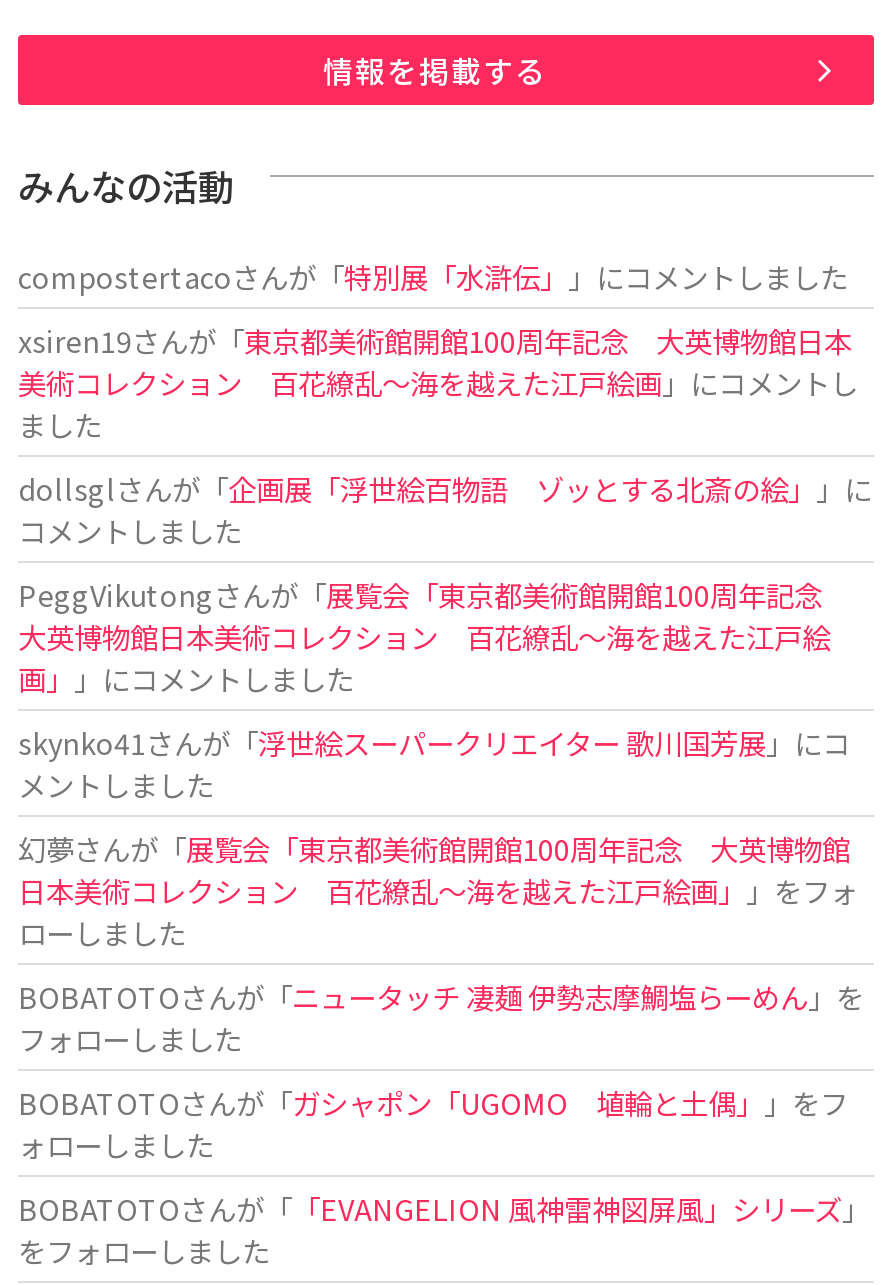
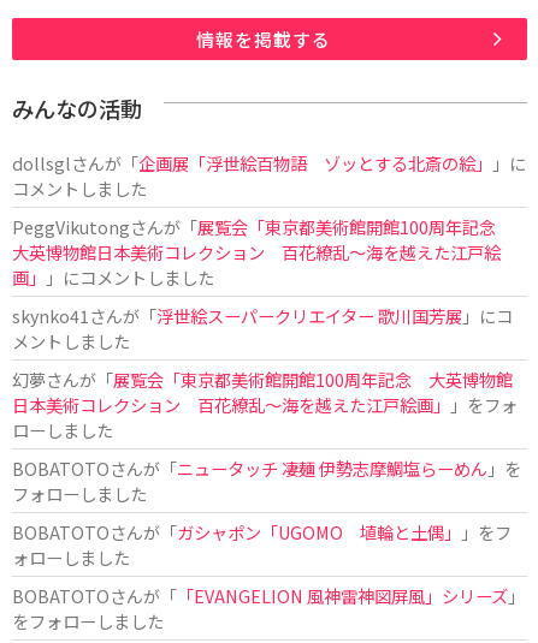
[18,254,858,444] compostertacoさんが「特別展「水滸伝」」にコメントしました | xsiren19さんが「東京都美術館開館100周年記念 大英博物館日本 | 美術コレクション 百花繚乱～海を越えた江戸絵画」にコメントし | ました -> none

